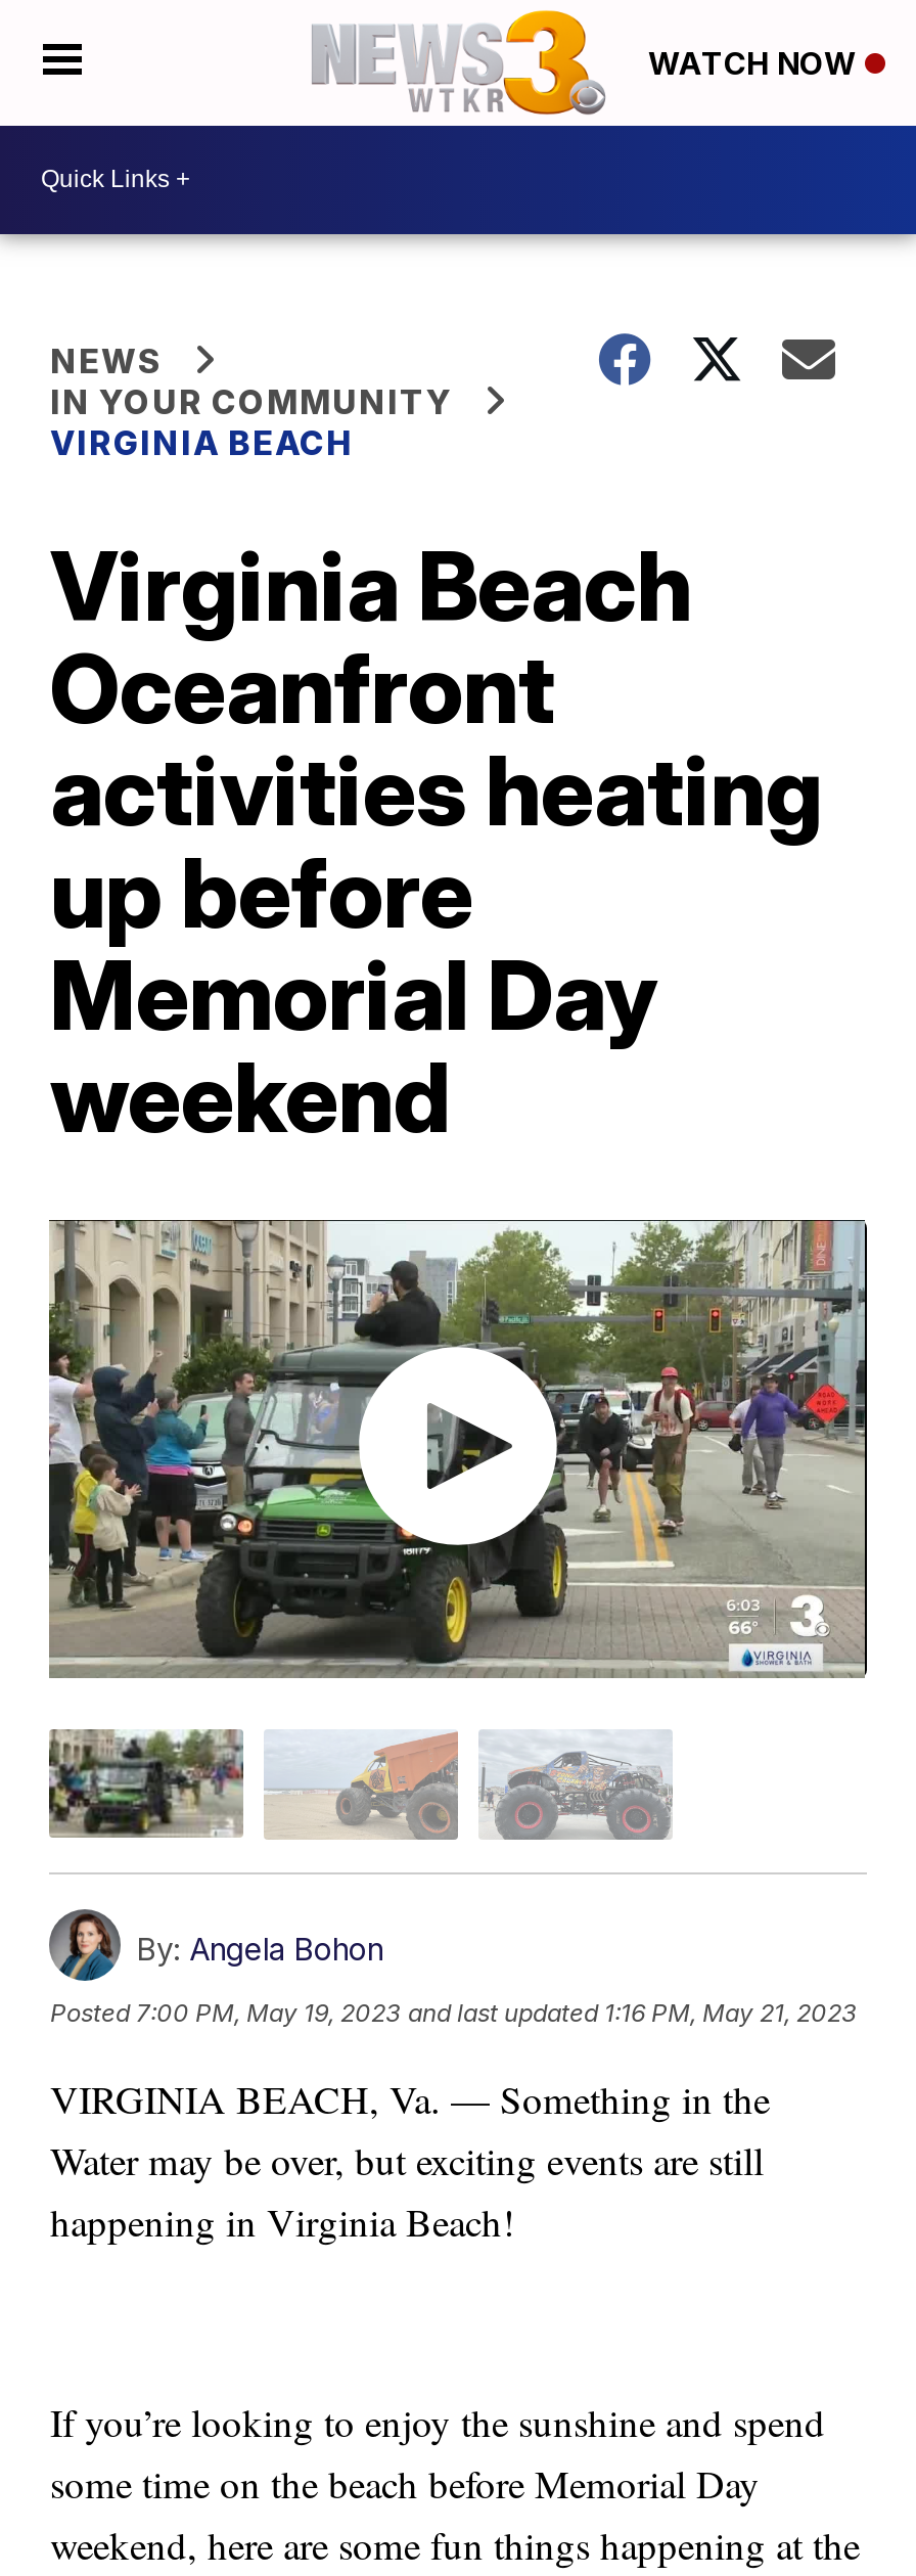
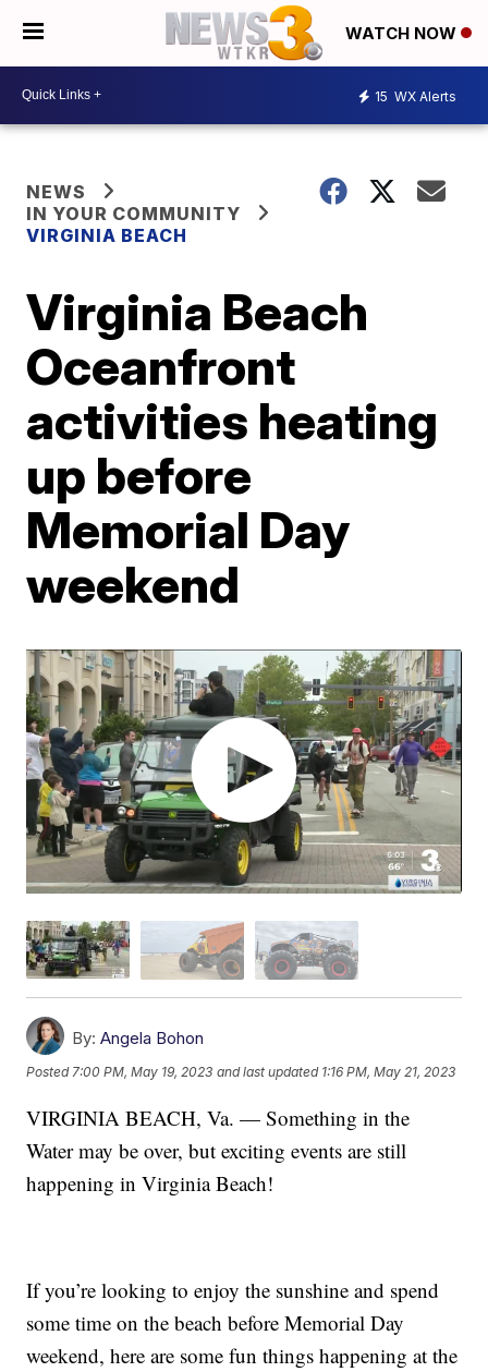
none -> [375,88,456,105] 15 WX Alerts

